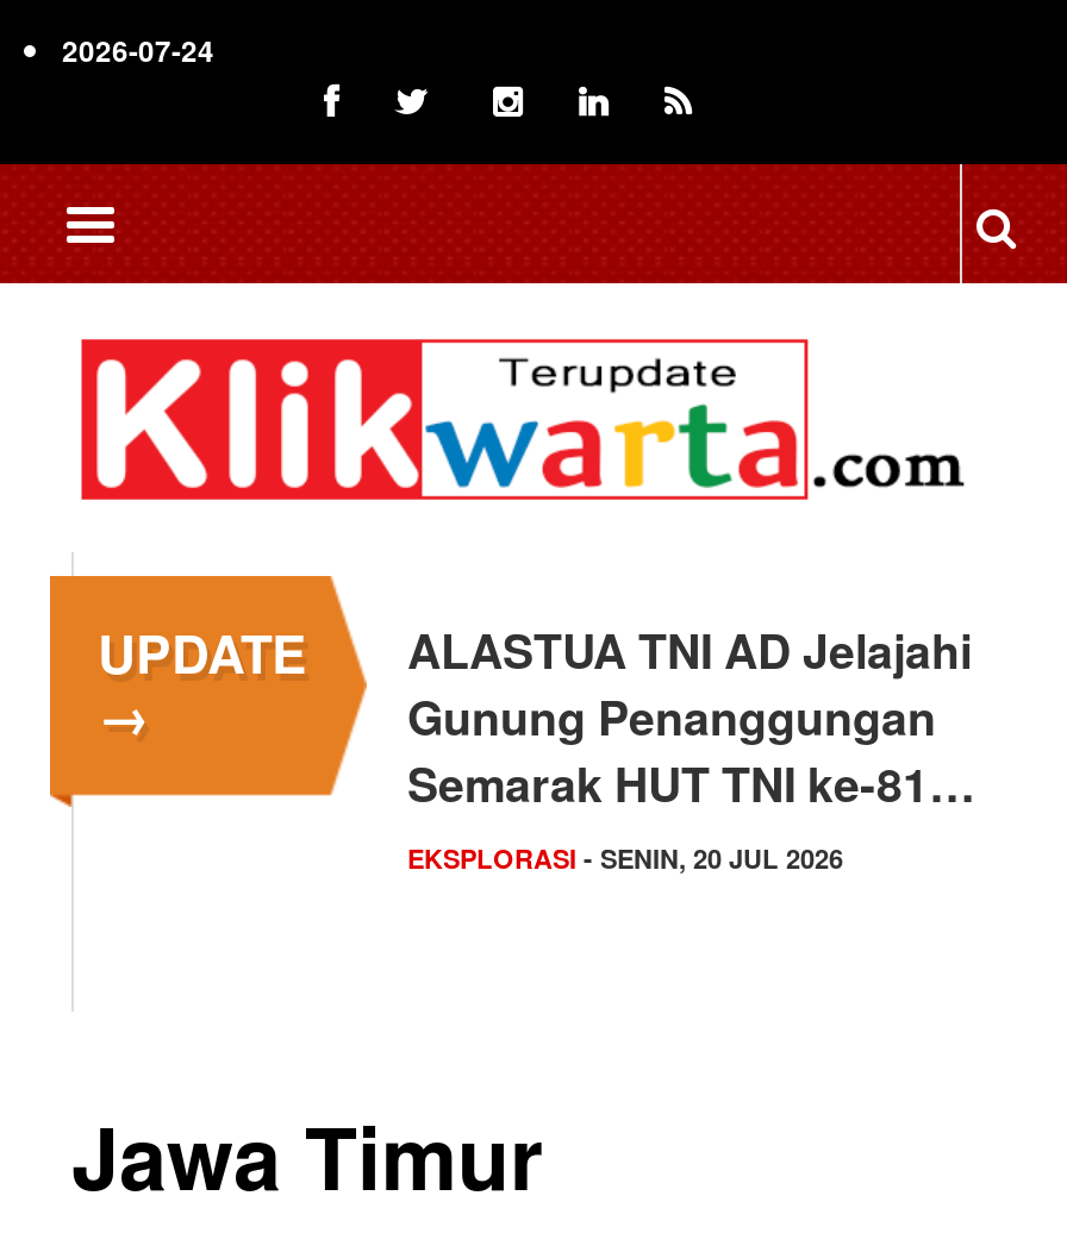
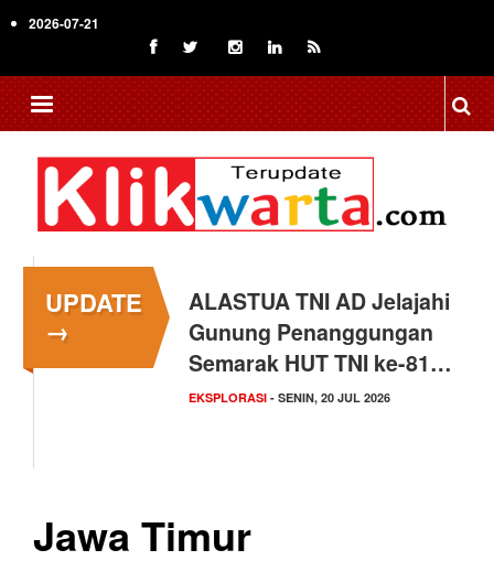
[62,29,214,71] 2026-07-24 -> [29,13,99,33] 2026-07-21

